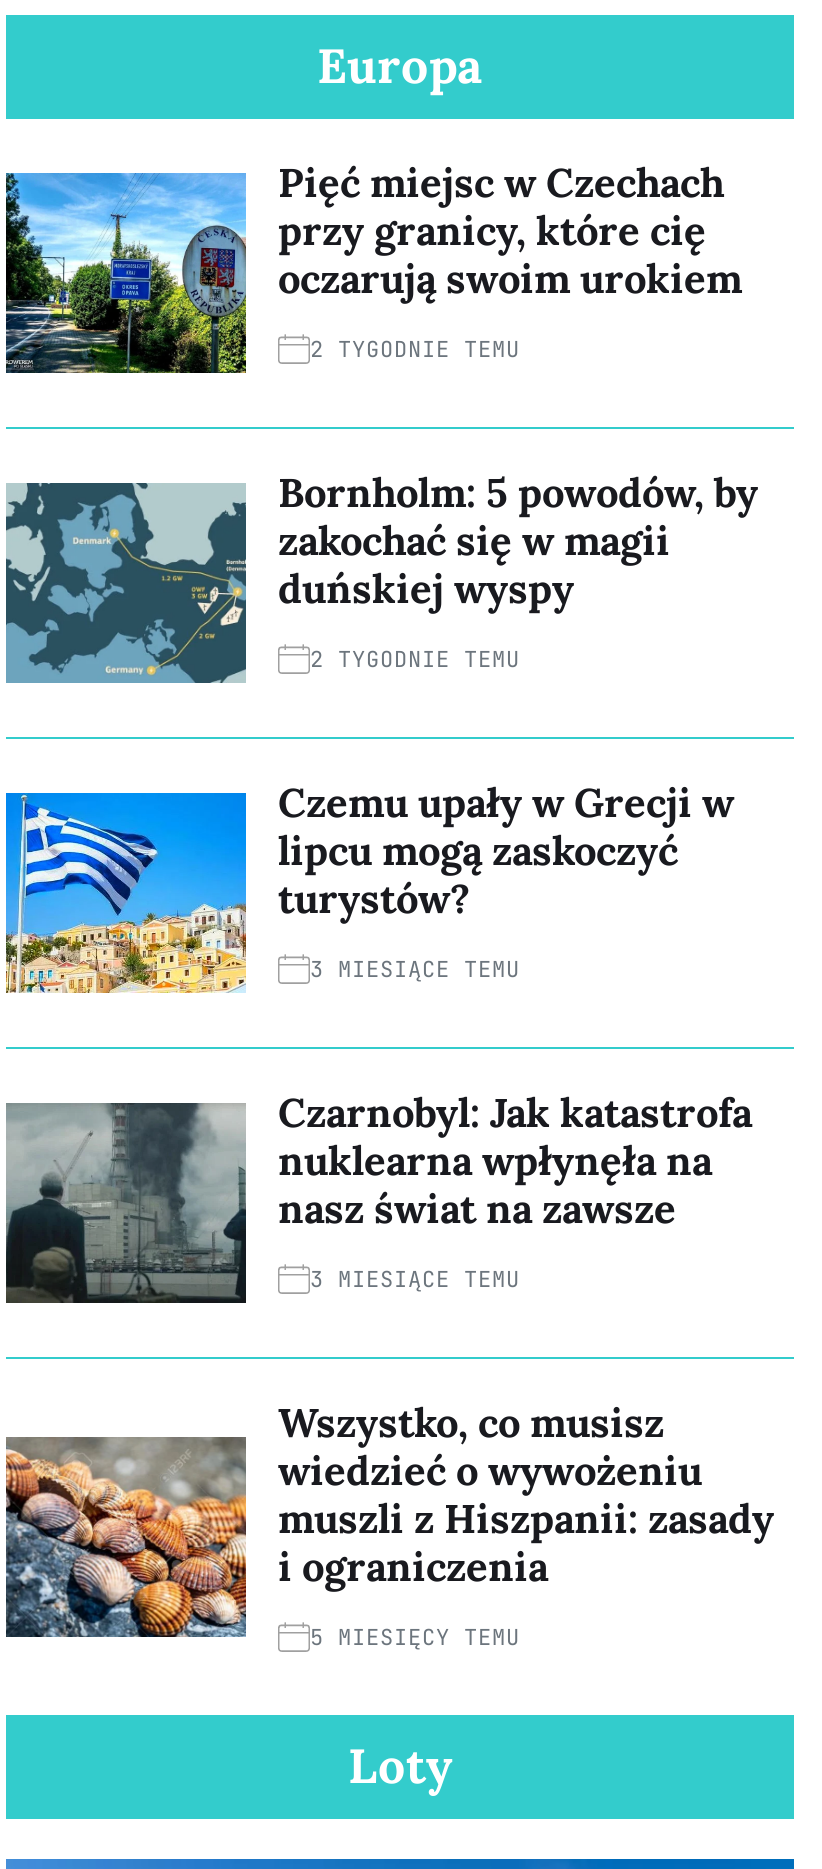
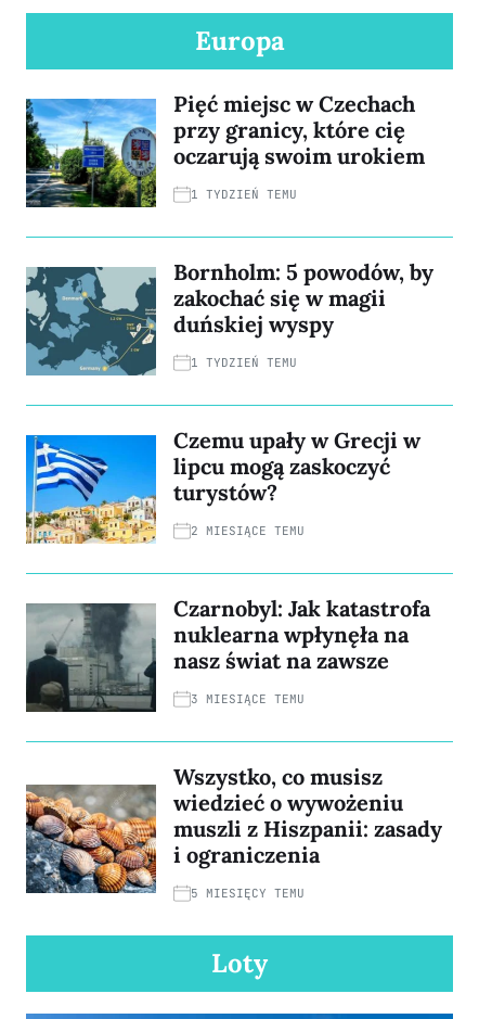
[310,335,520,363] 2 TYGODNIE TEMU -> [191,186,297,202] 1 TYDZIEŃ TEMU
[310,645,520,673] 2 TYGODNIE TEMU -> [191,355,297,370] 1 TYDZIEŃ TEMU
[310,955,520,983] 3 MIESIĄCE TEMU -> [191,523,305,538] 2 MIESIĄCE TEMU

